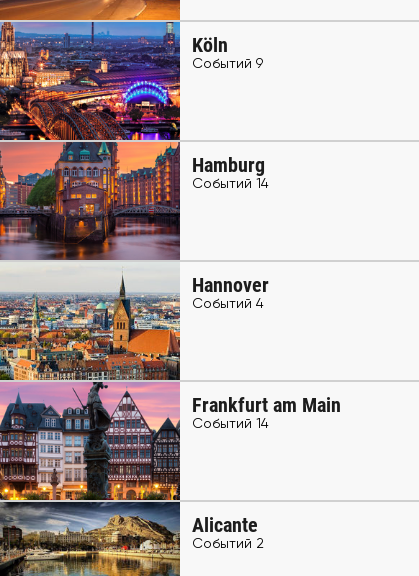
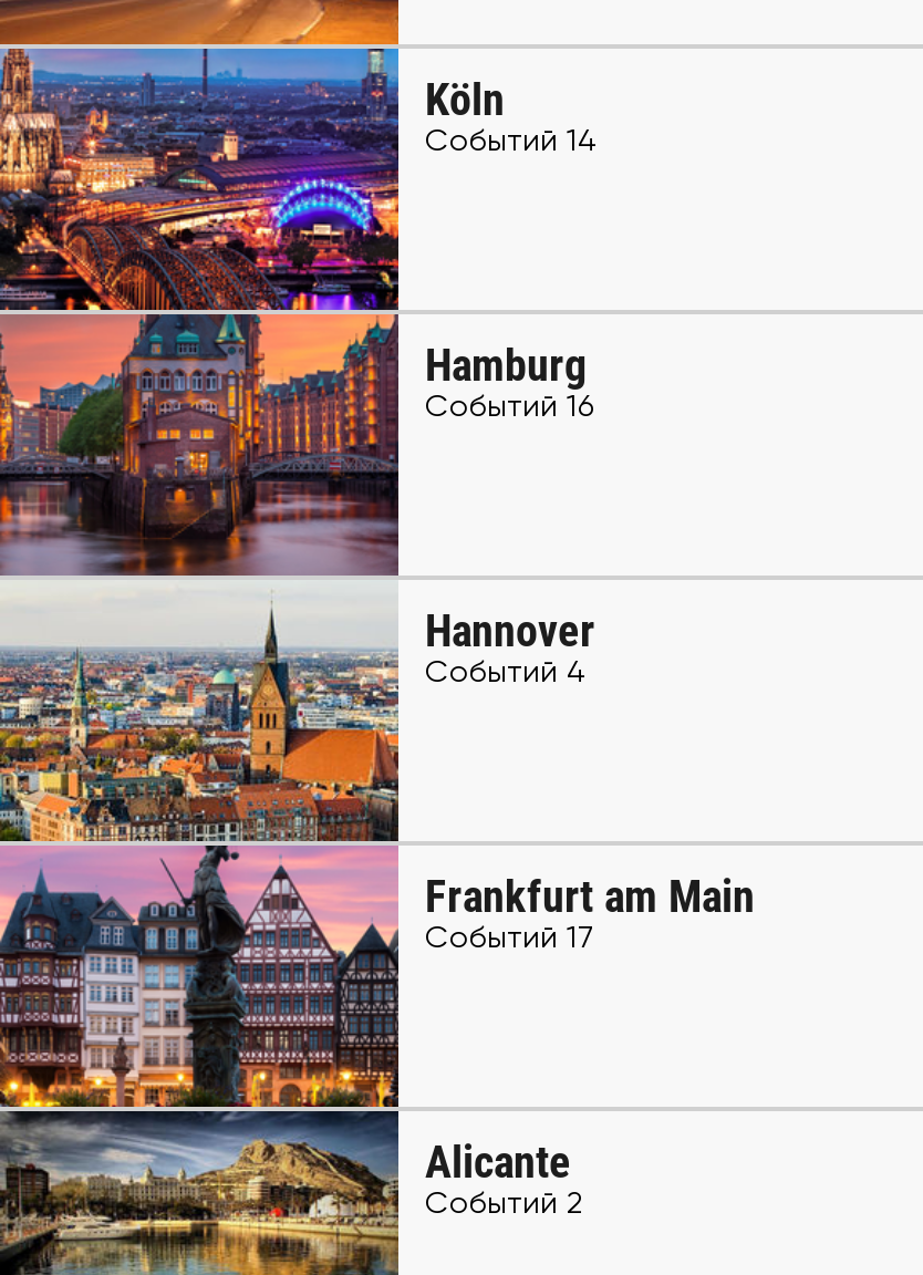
[192,57,263,71] Событий 9 -> [425,126,595,157] Событий 14
[192,177,269,191] Событий 14 -> [425,392,593,423] Событий 16
[192,417,269,431] Событий 14 -> [425,923,593,954] Событий 17

